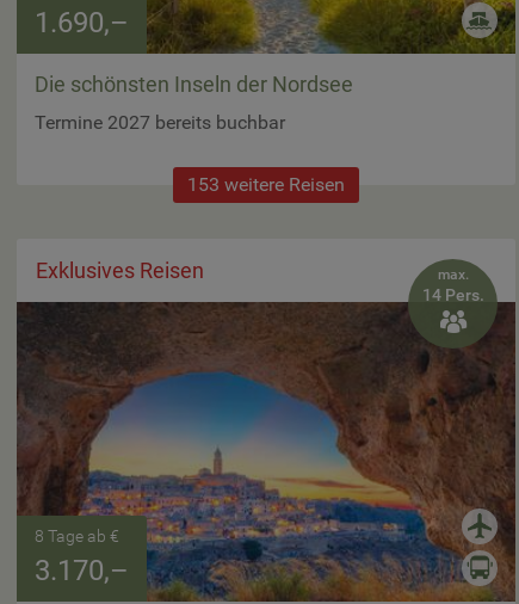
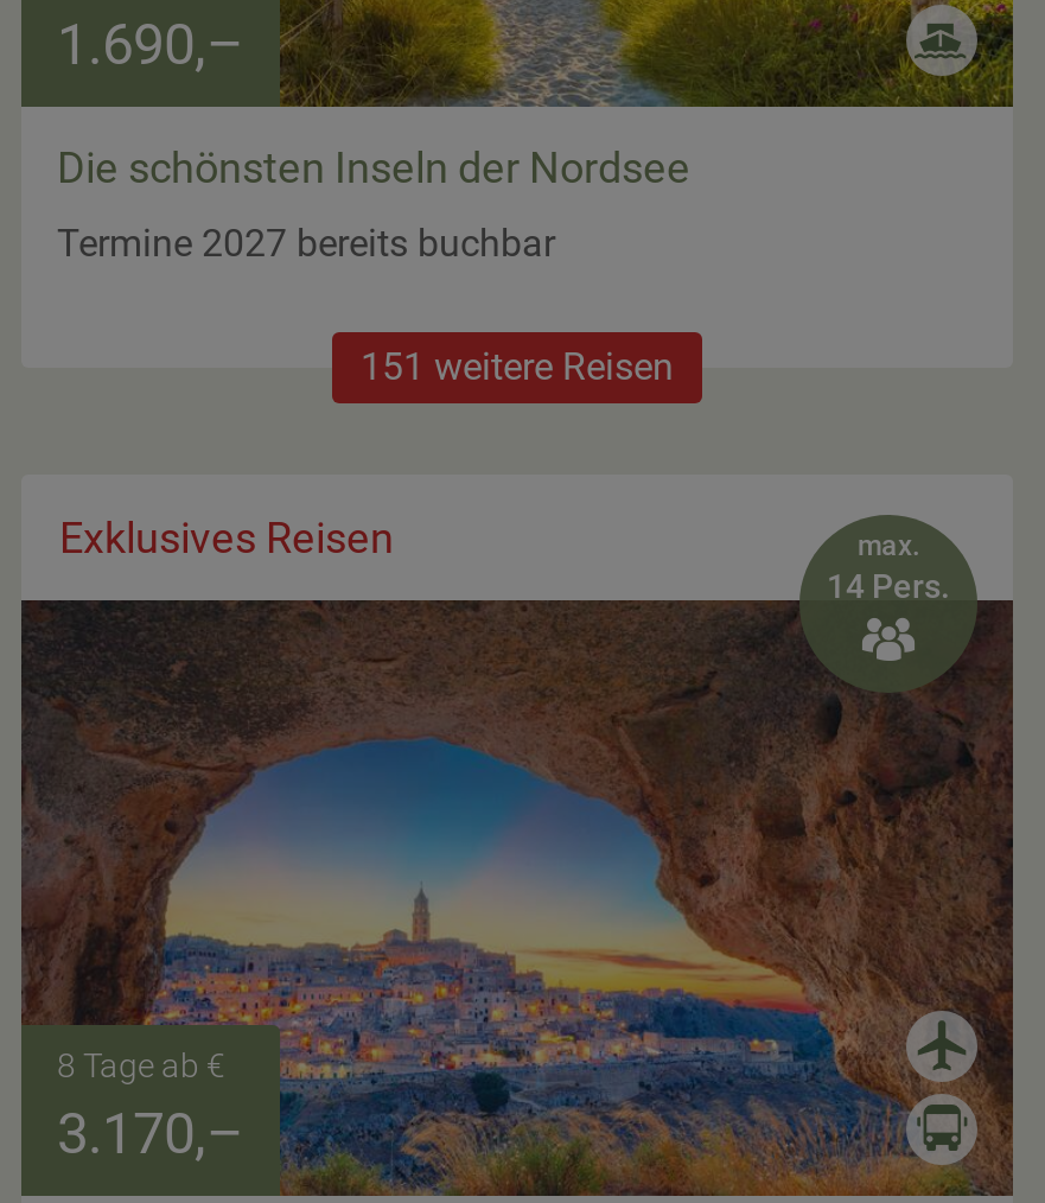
[187,173,345,196] 153 weitere Reisen -> [361,344,674,389] 151 weitere Reisen

